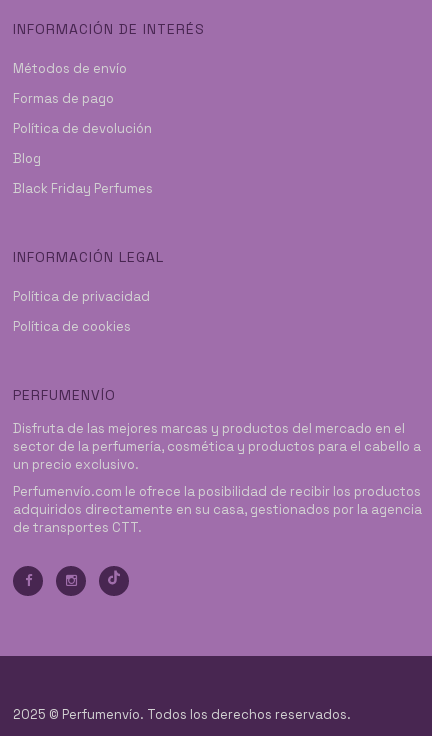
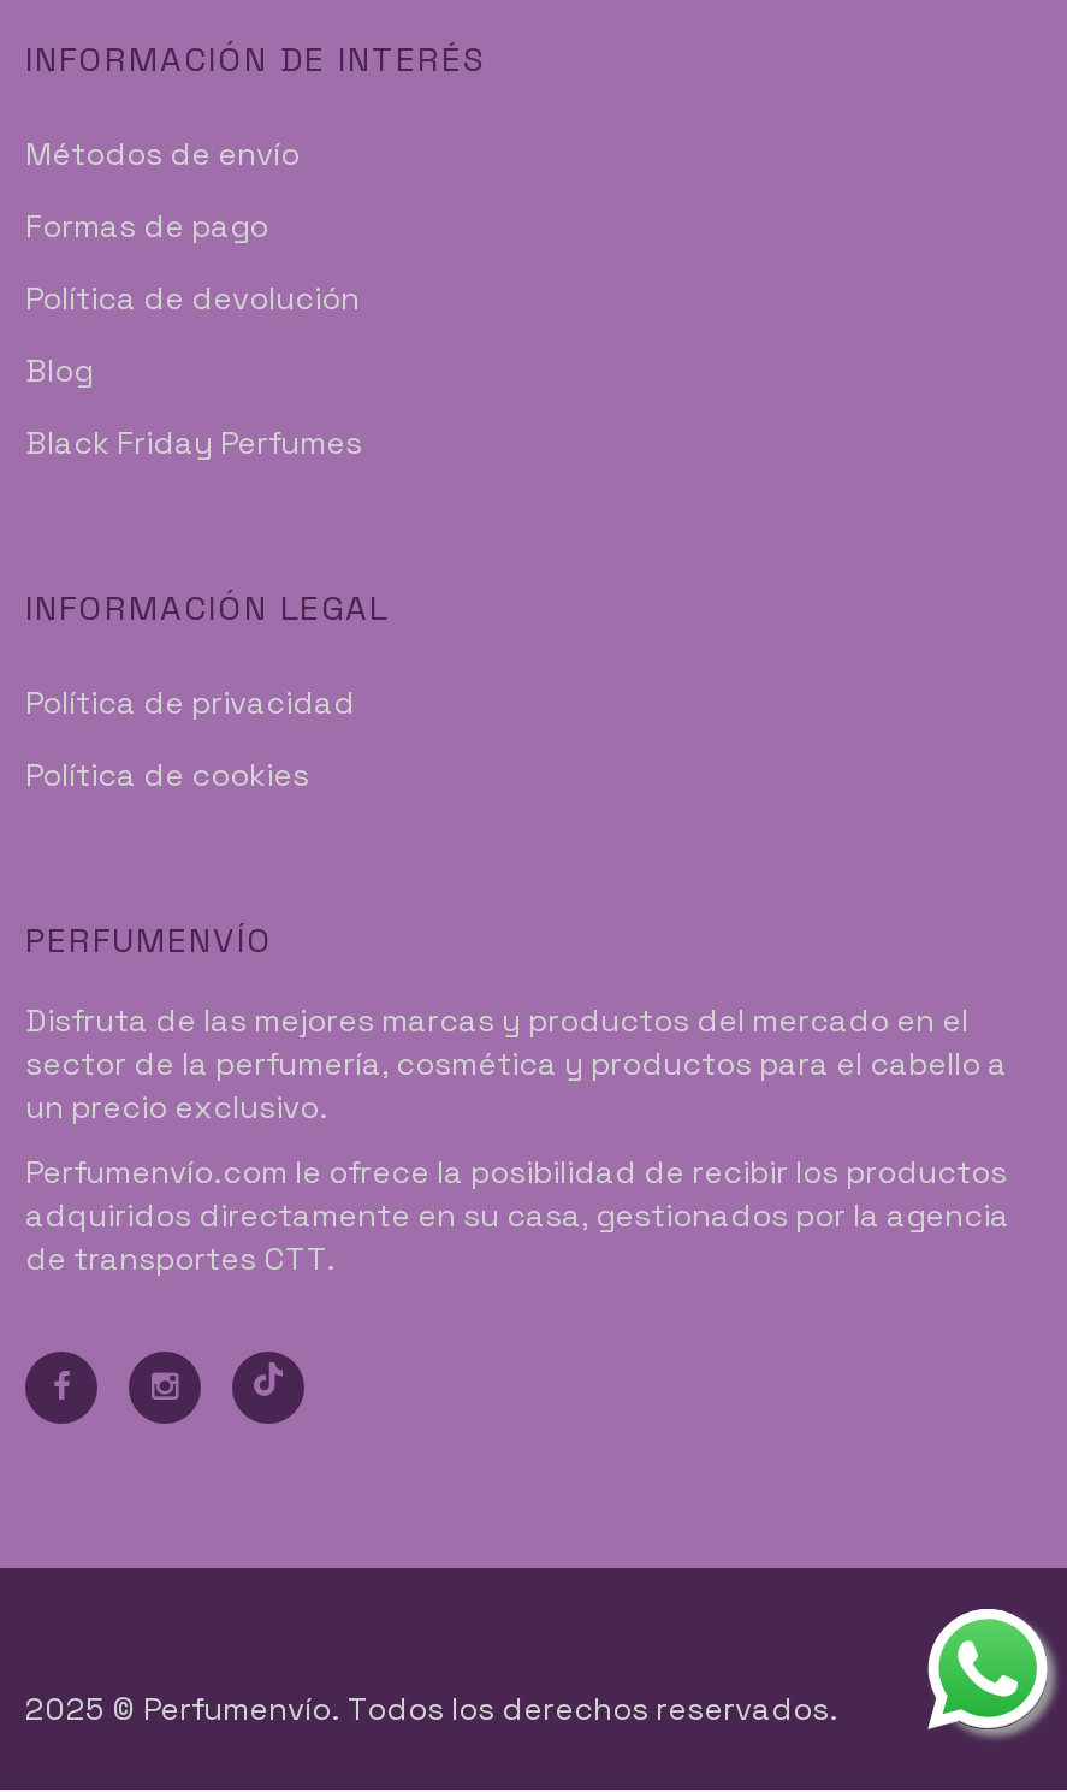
none -> [925,1607,1060,1741] [image]

